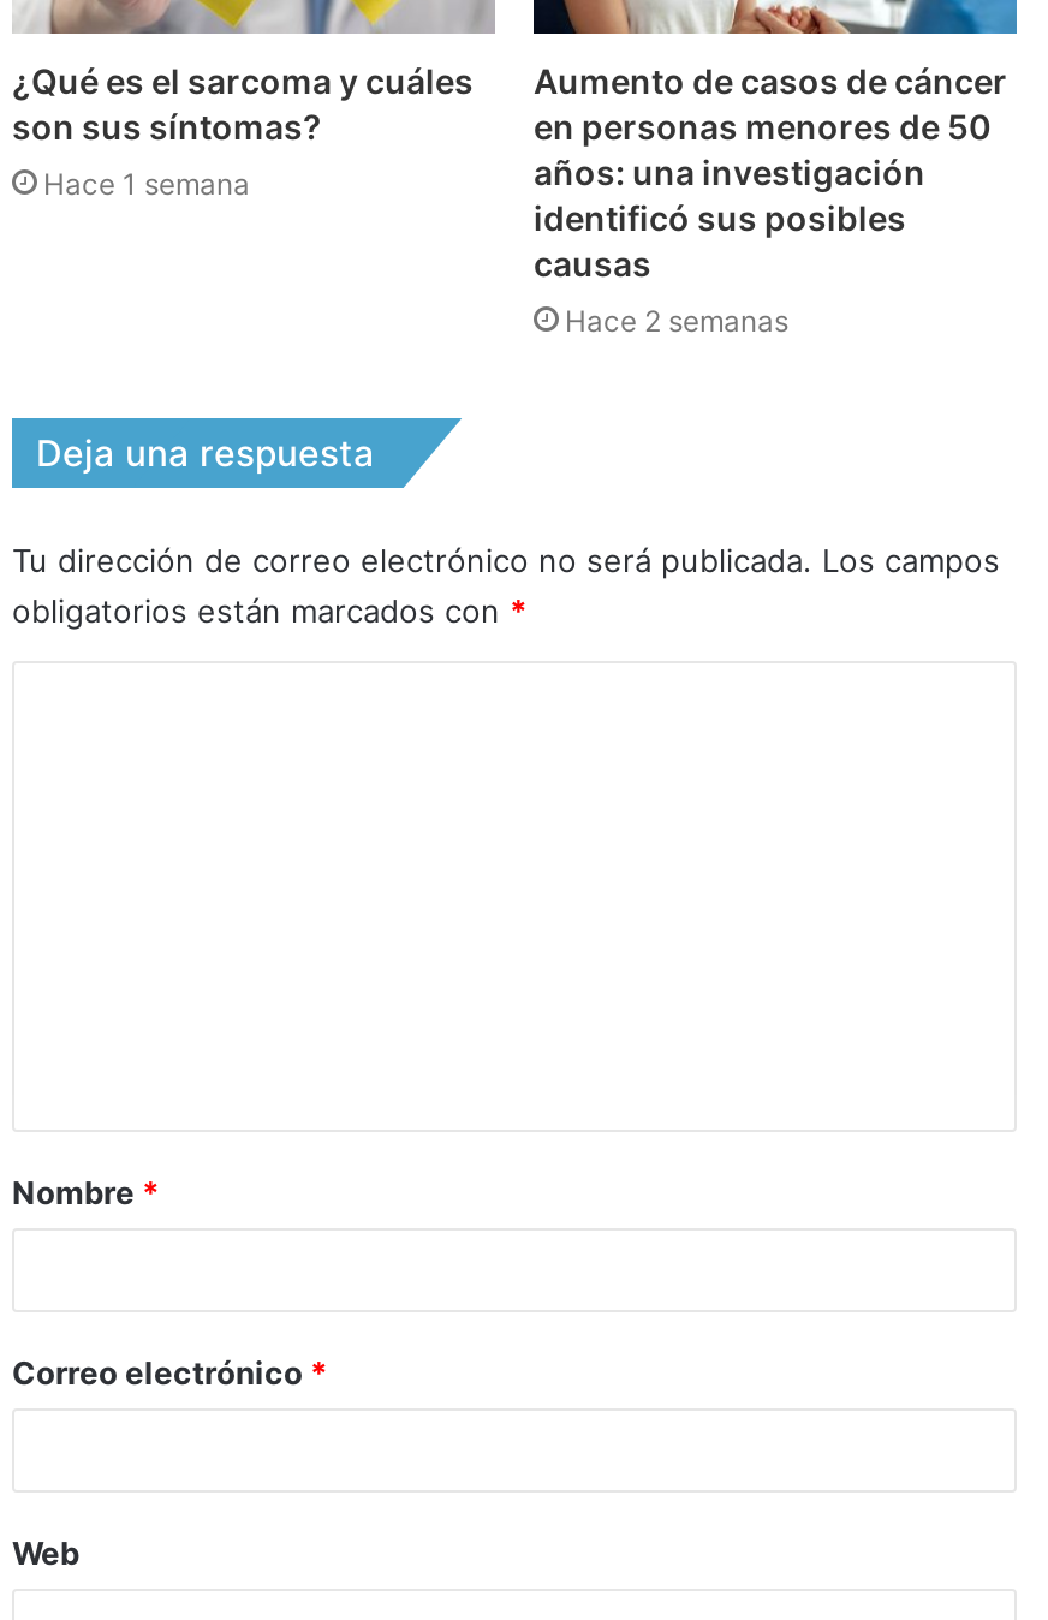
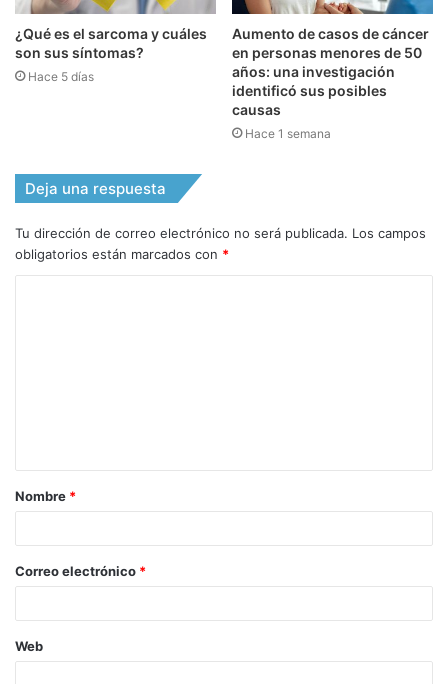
[43,167,250,203] Hace 1 semana -> [28,69,94,84] Hace 5 días
[565,304,788,340] Hace 2 semanas -> [245,126,331,141] Hace 1 semana

